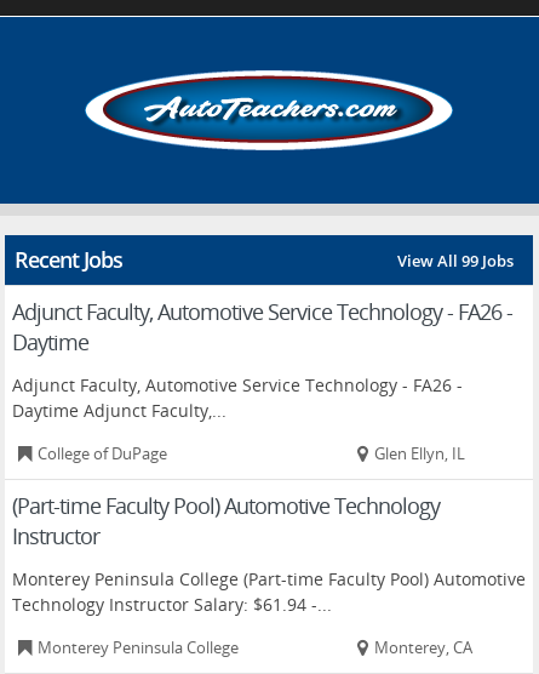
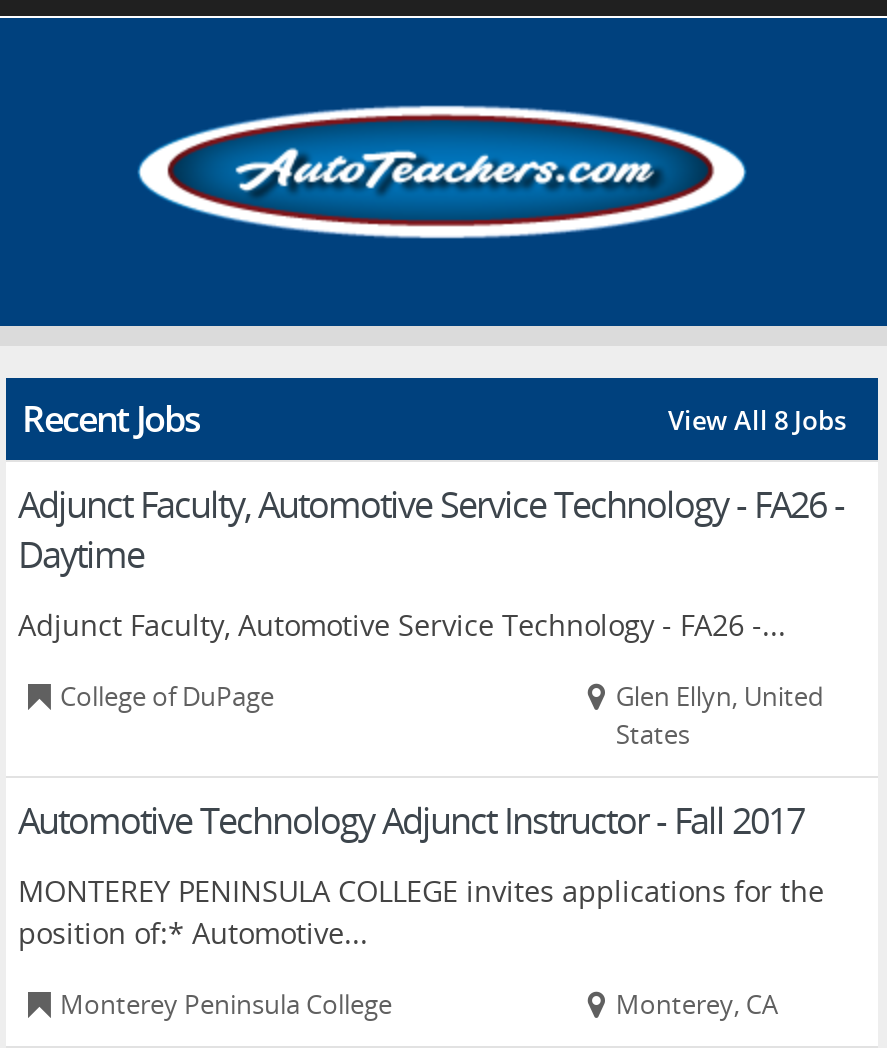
[397,249,514,271] View All 99 Jobs -> [668,401,846,437] View All 8 Jobs
[12,373,463,422] Adjunct Faculty, Automotive Service Technology - FA26 - | Daytime Adjunct Faculty,... -> [18,606,786,644] Adjunct Faculty, Automotive Service Technology - FA26 -...
[374,442,465,464] Glen Ellyn, IL -> [616,678,824,752] Glen Ellyn, United | States
[12,491,440,550] (Part-time Faculty Pool) Automotive Technology | Instructor -> [18,796,804,844] Automotive Technology Adjunct Instructor - Fall 2017
[12,567,526,616] Monterey Peninsula College (Part-time Faculty Pool) Automotive | Technology Instructor Salary: $61.94 -... -> [18,872,824,952] MONTEREY PENINSULA COLLEGE invites applications for the | position of:* Automotive...

